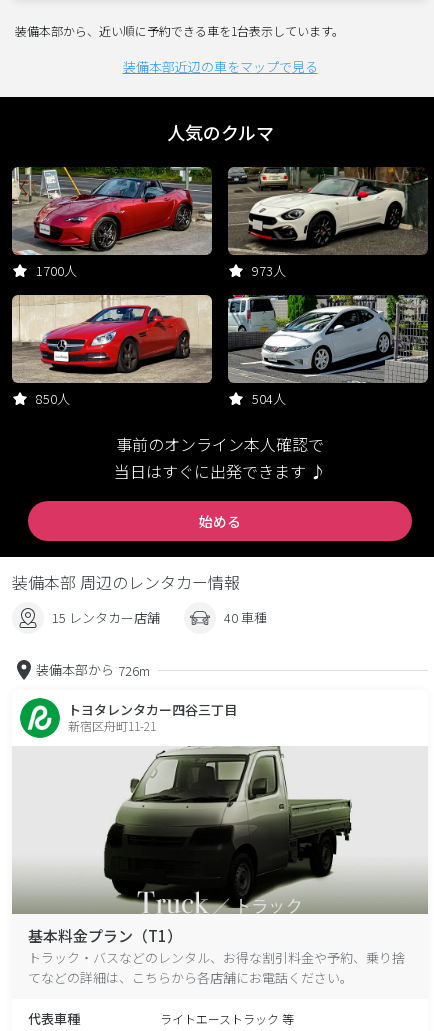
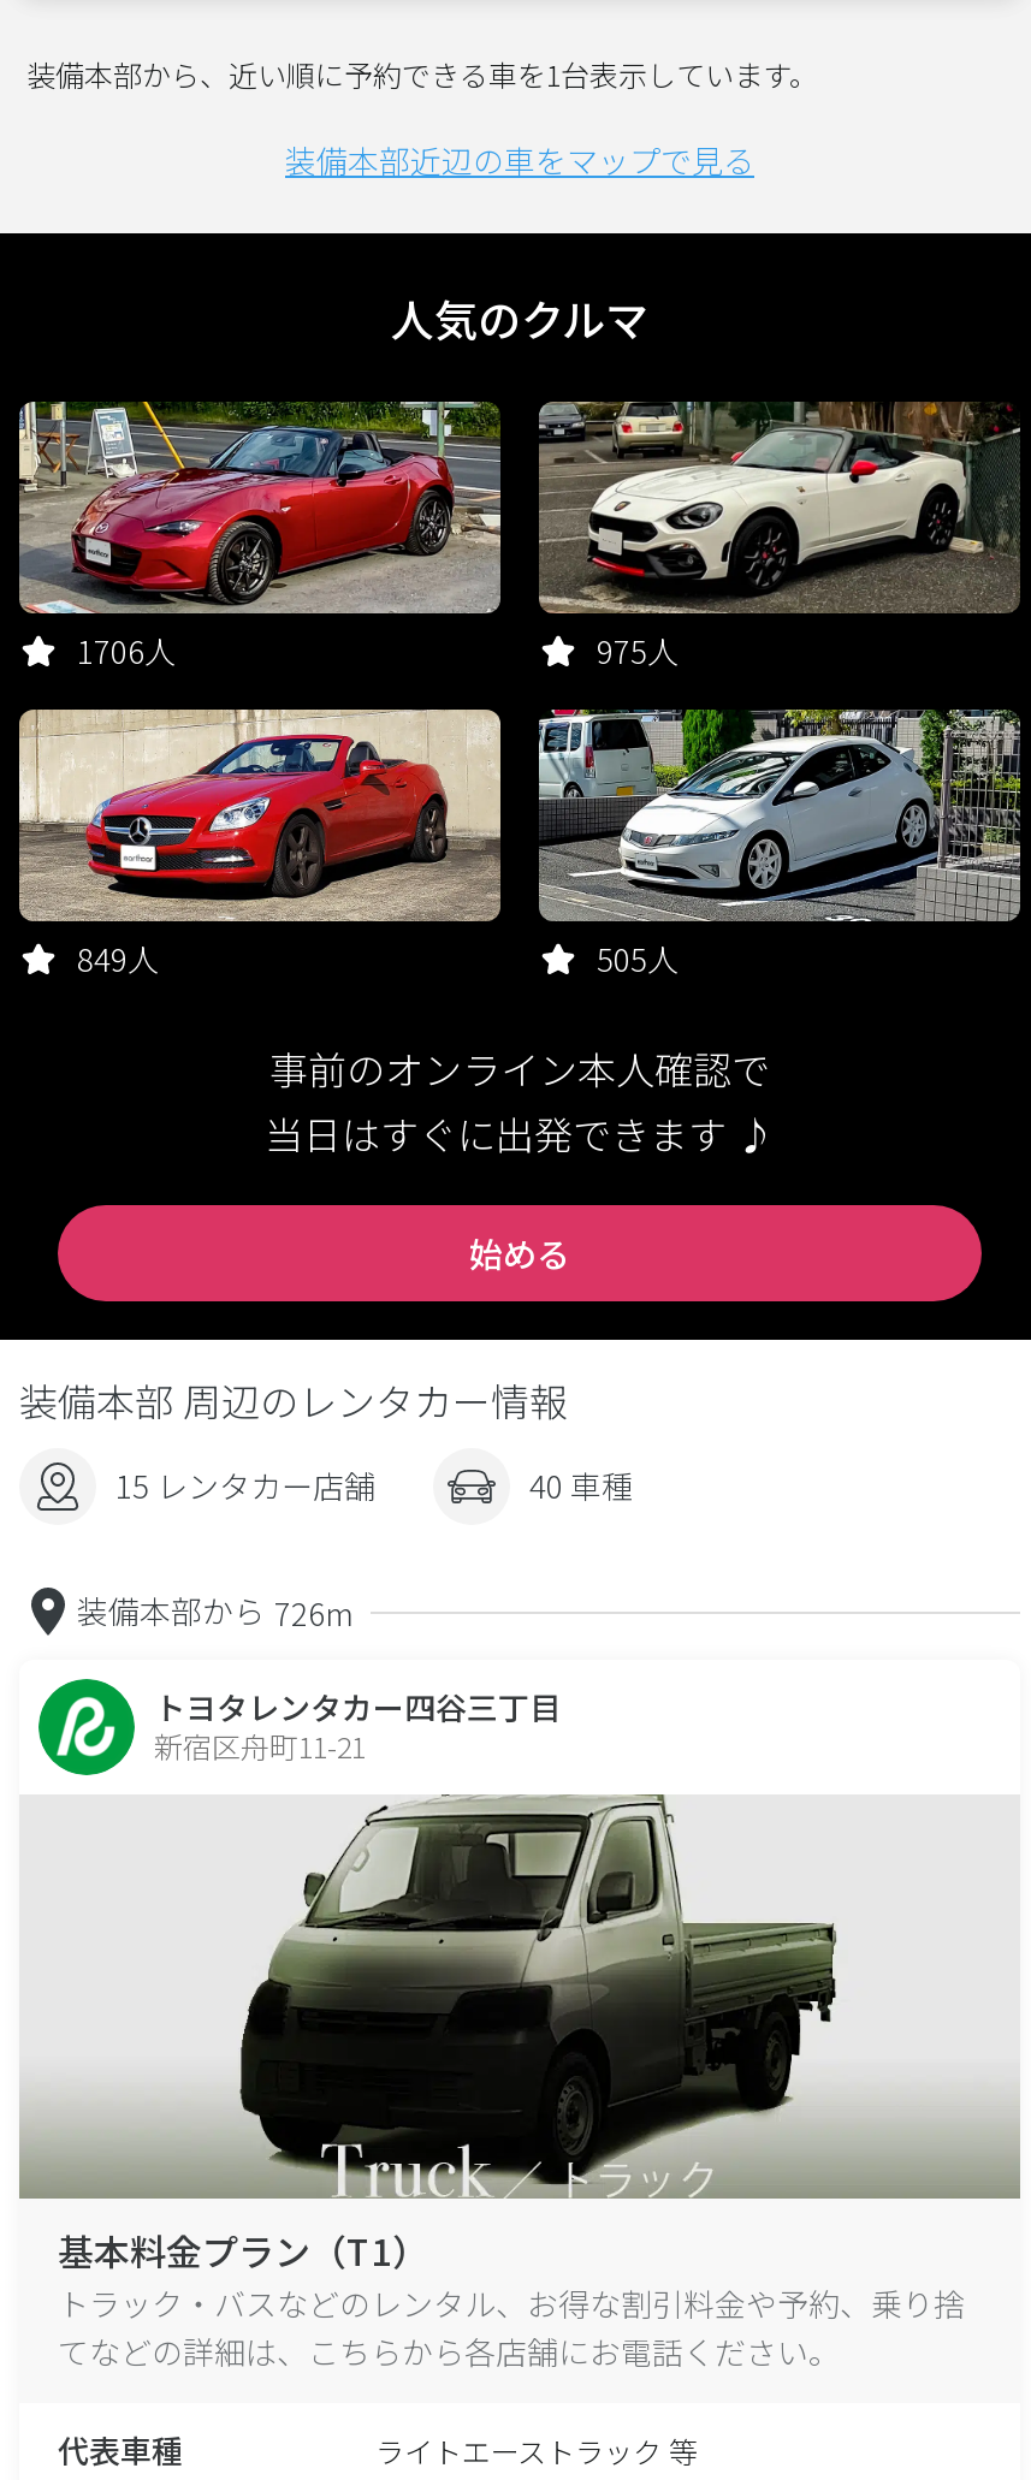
[36,261,77,280] 1700人 -> [77,628,176,674] 1706人
[252,261,286,280] 973人 -> [597,628,679,674] 975人
[36,389,70,408] 850人 -> [77,936,159,981] 849人
[252,389,286,408] 504人 -> [597,936,679,981] 505人

